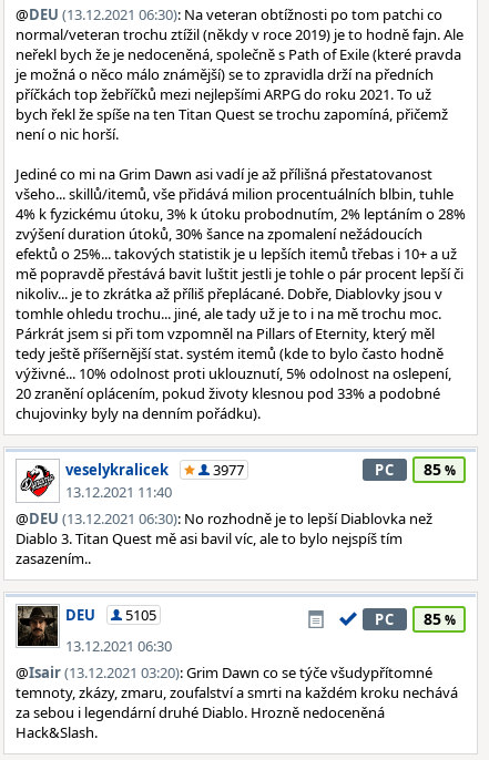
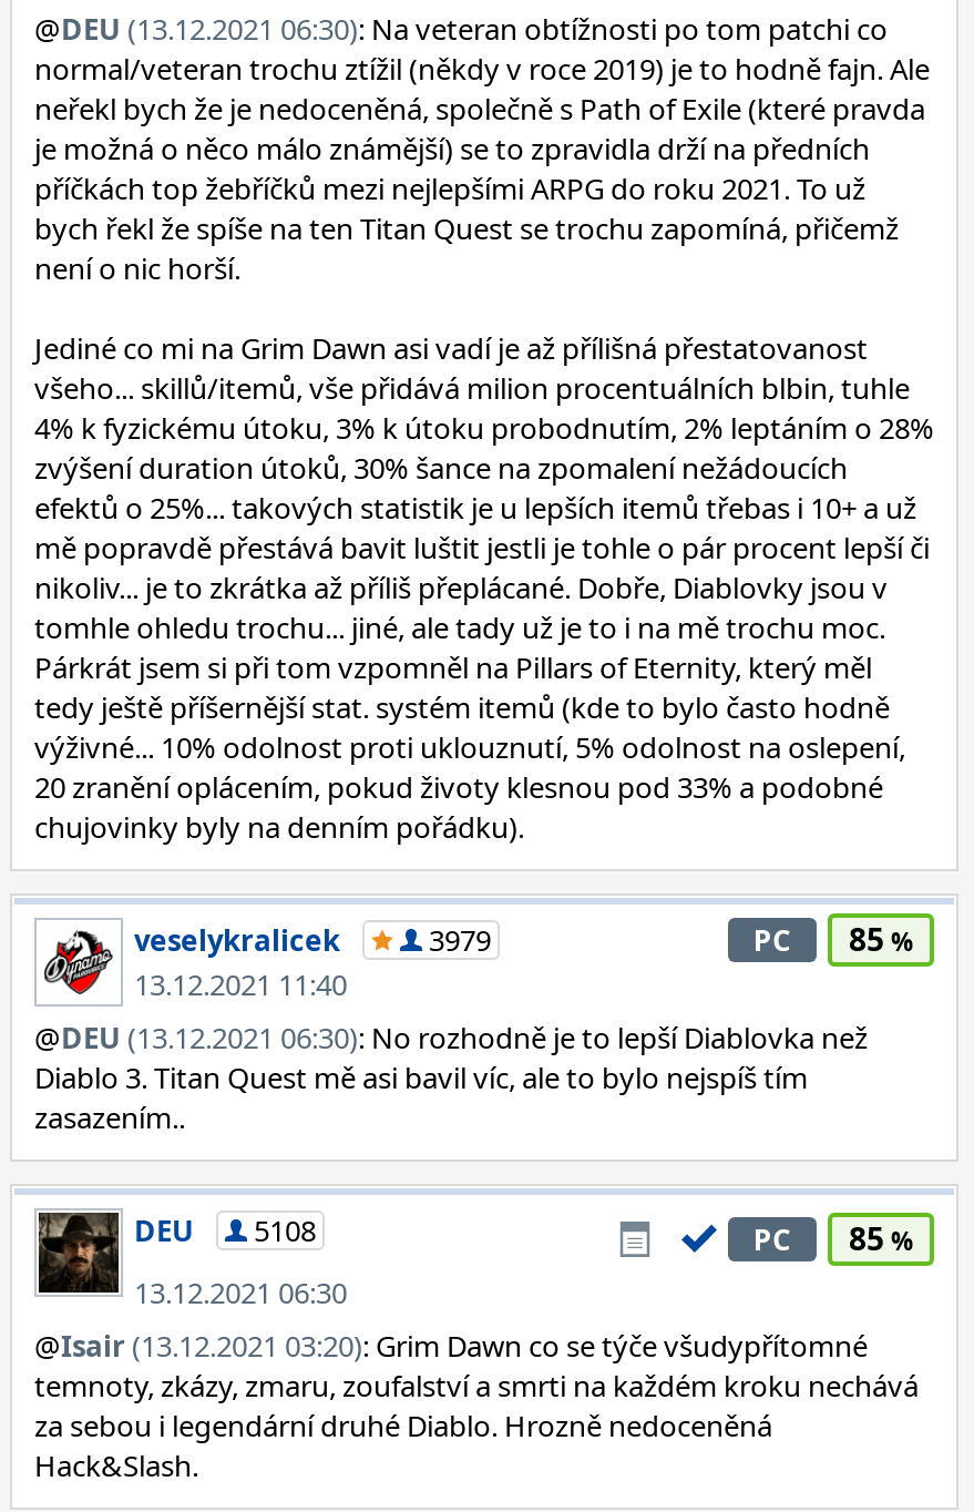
[213,460,244,480] 3977 -> [429,920,491,960] 3979
[65,605,156,625] DEU 5105 -> [134,1210,316,1250] DEU 5108

